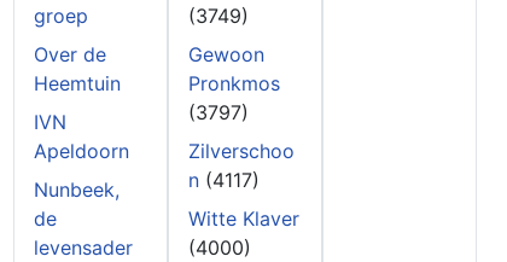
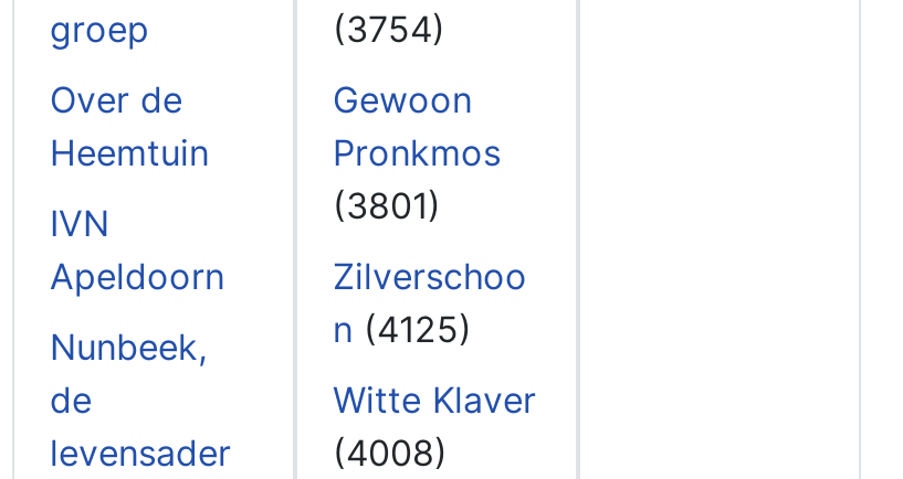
[188,3,249,27] (3749) -> [333,6,445,50] (3754)
[188,100,249,124] (3797) -> [333,182,441,226] (3801)
[188,167,260,191] n (4117) -> [333,306,472,350] n (4125)
[188,235,251,259] (4000) -> [333,429,448,473] (4008)

